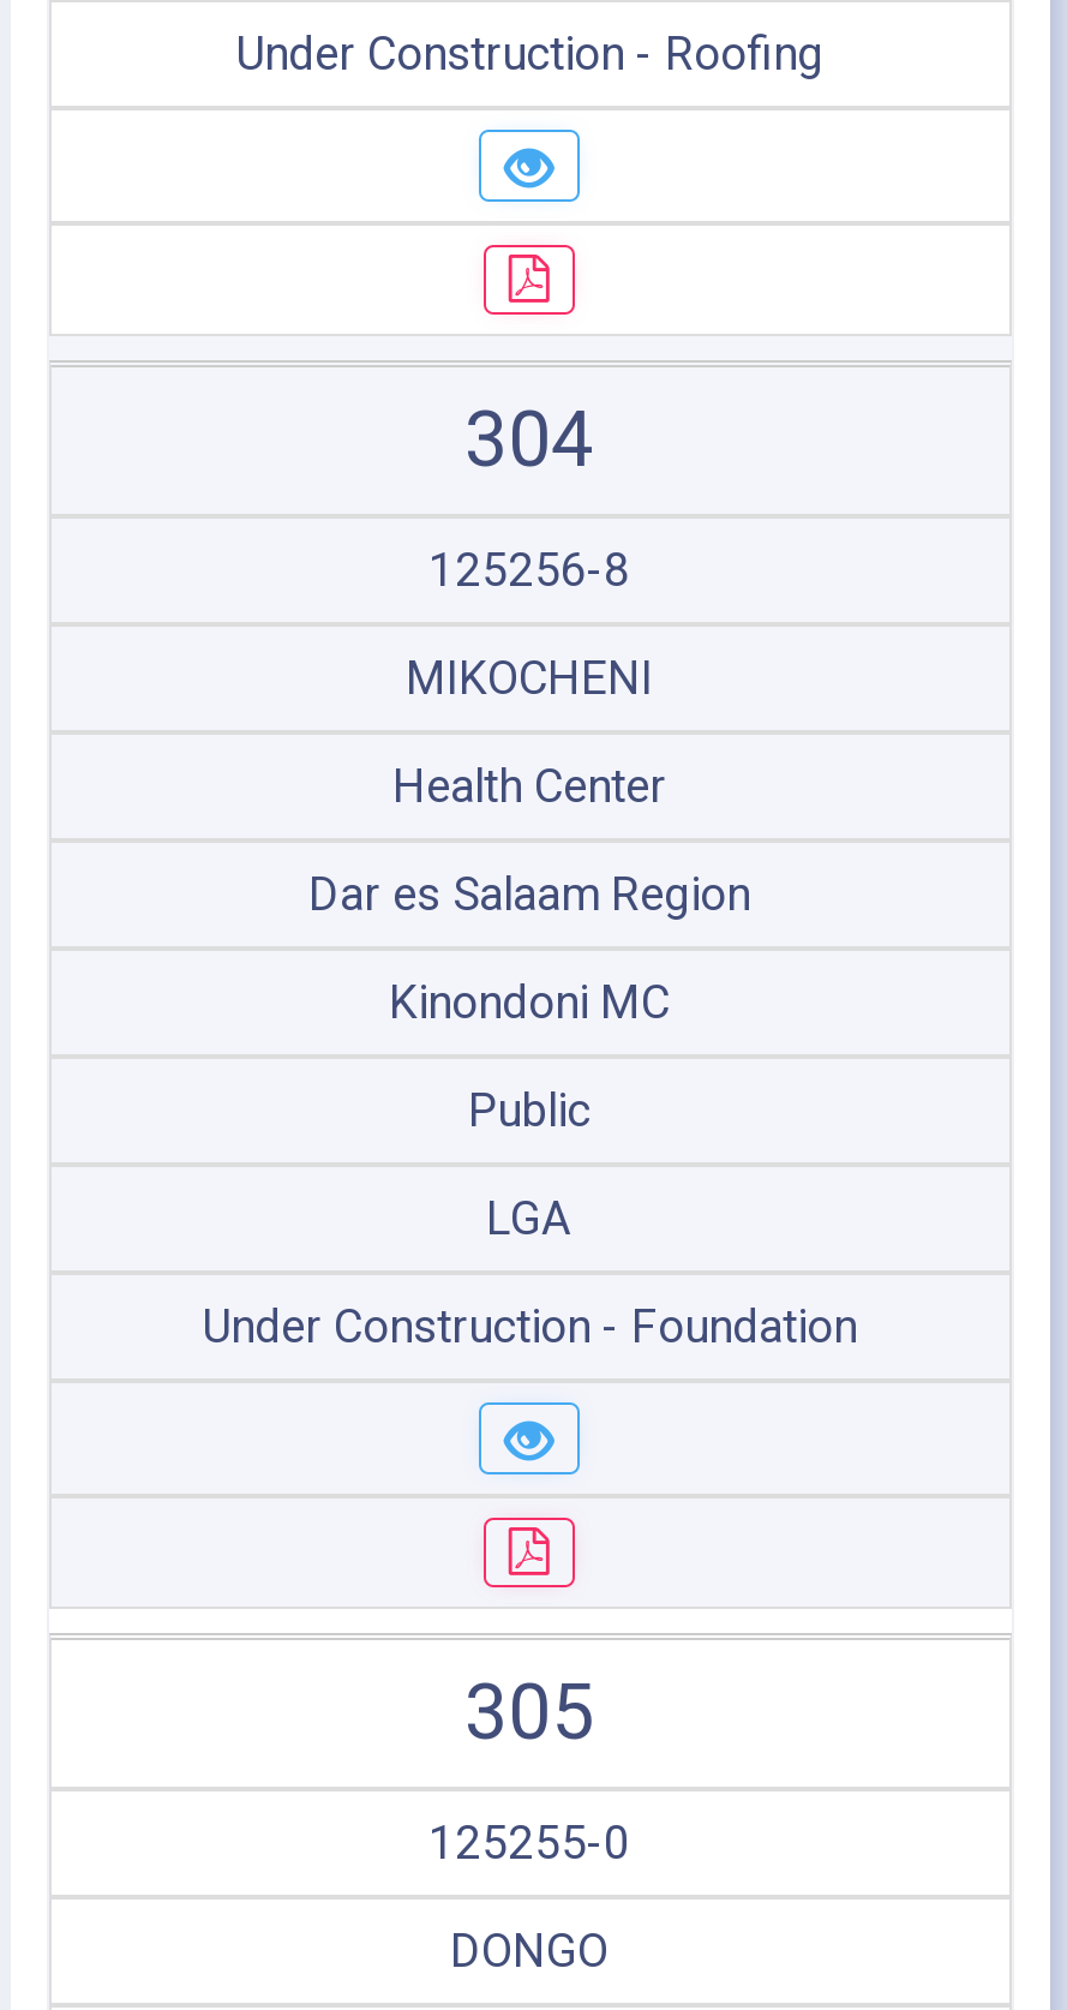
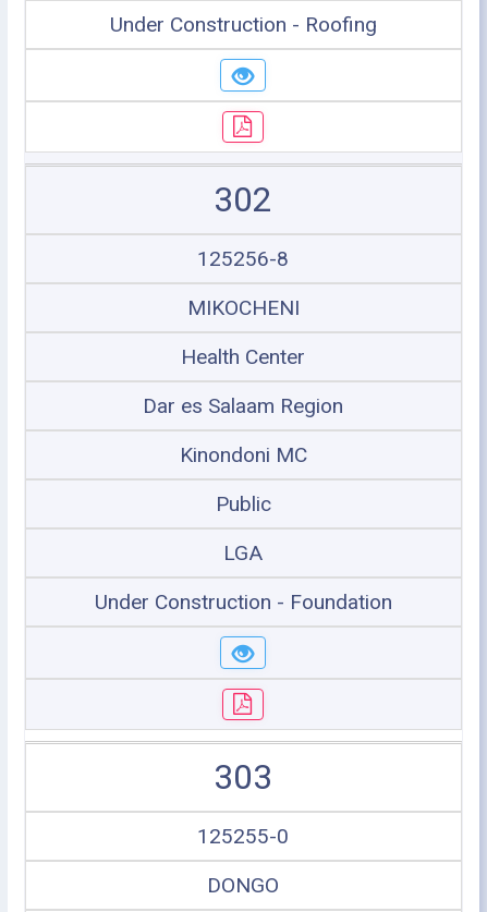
[464,394,594,485] 304 -> [214,179,272,220] 302
[464,1667,594,1758] 305 -> [214,756,272,798] 303

